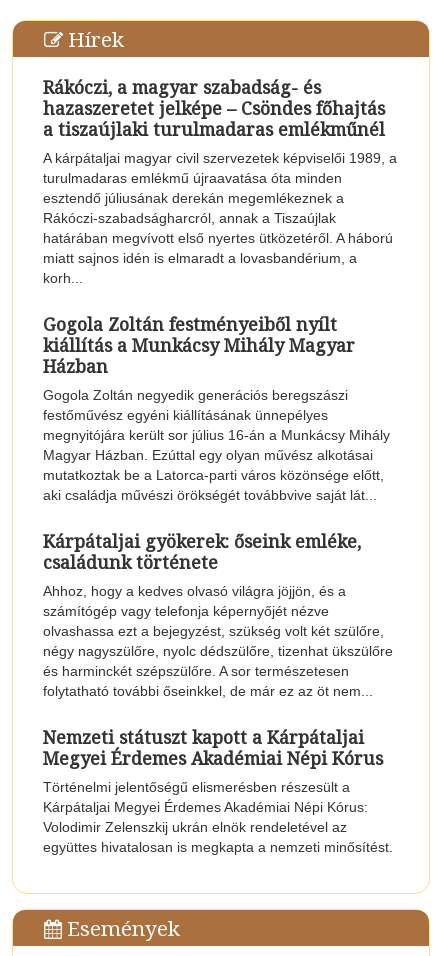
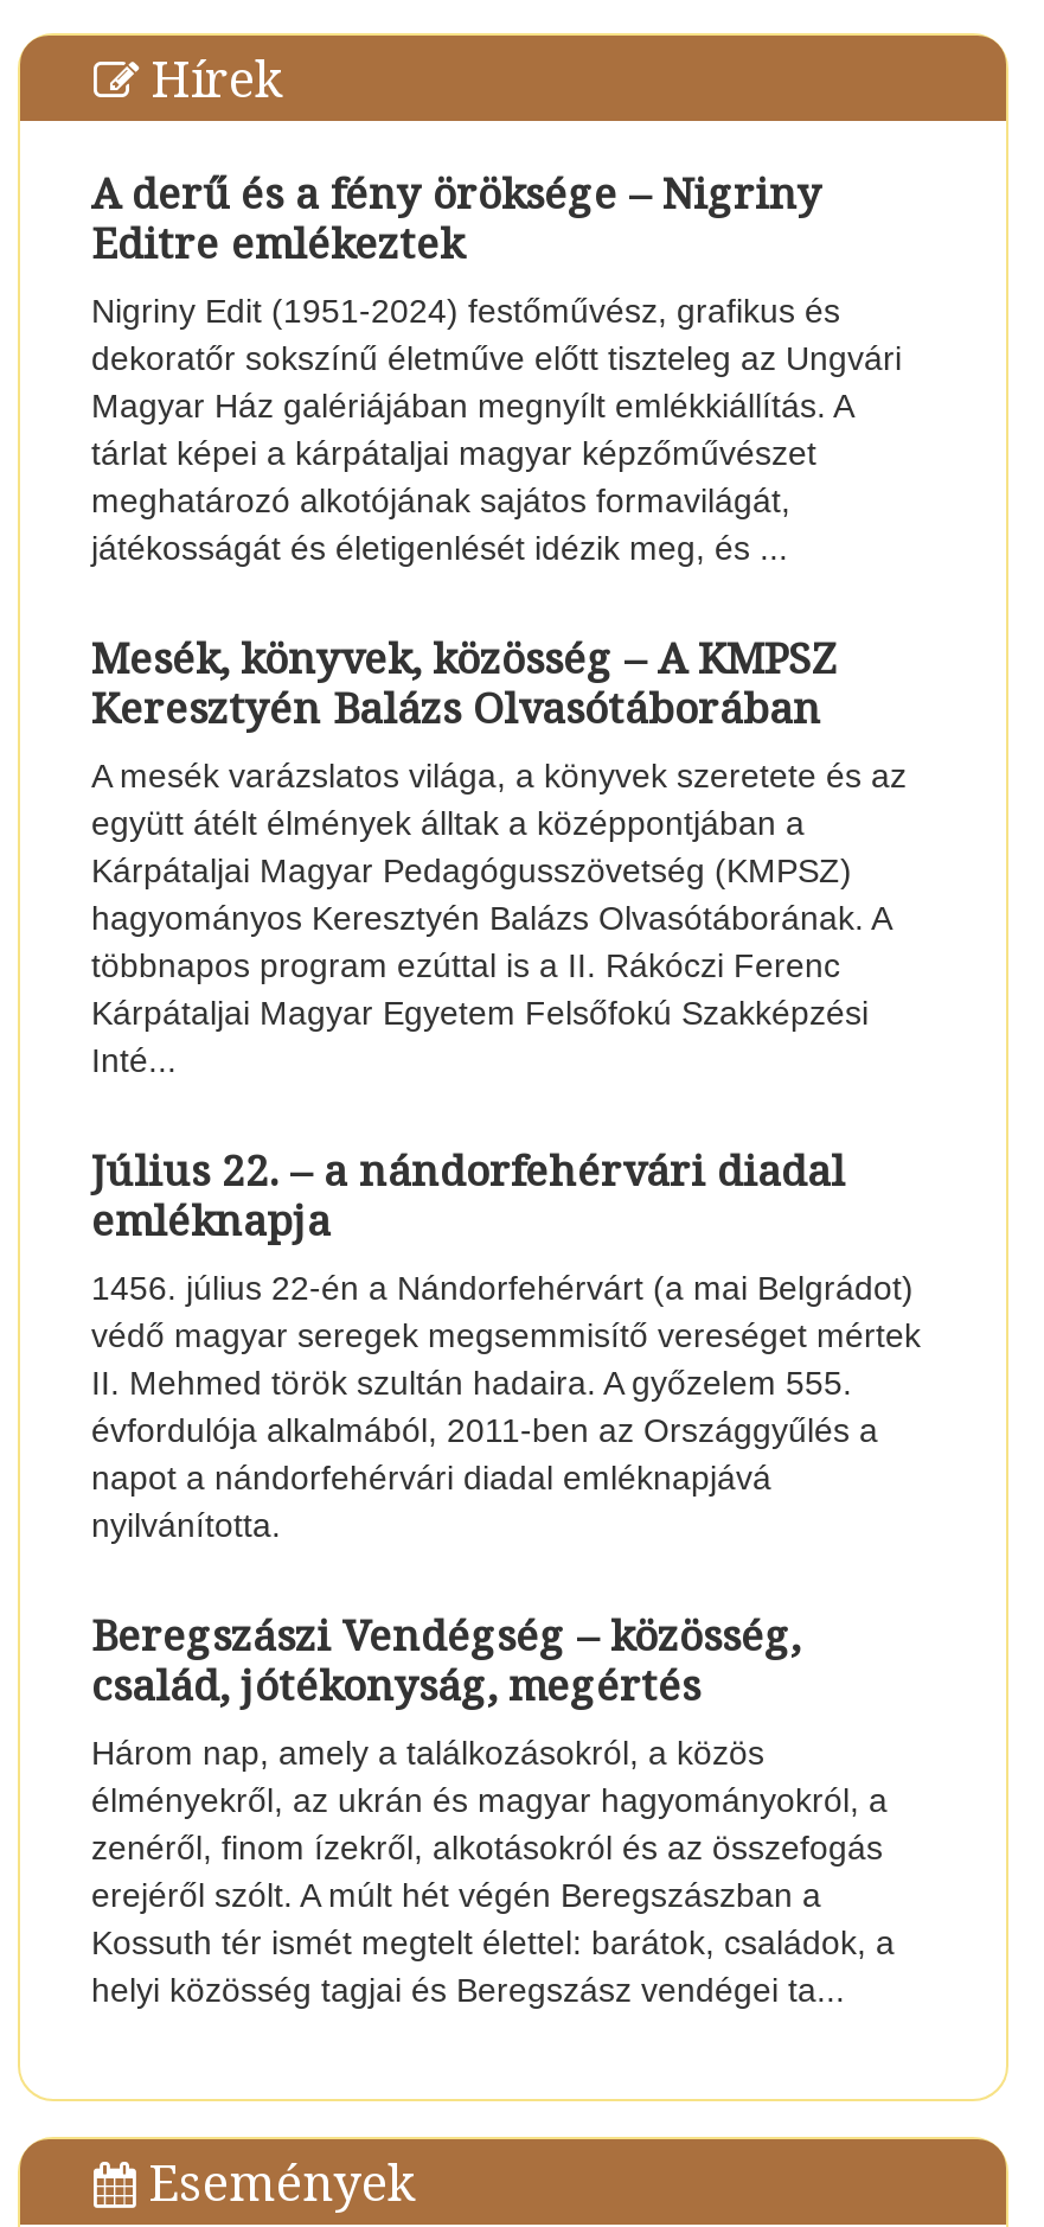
[43,75,397,286] Rákóczi, a magyar szabadság- és | hazaszeretet jelképe – Csöndes főhajtás | a tiszaújlaki turulmadaras emlékműnél | A kárpátaljai magyar civil szervezetek képviselői 1989, a | turulmadaras emlékmű újraavatása óta minden | esztendő júliusának derekán megemlékeznek a | Rákóczi-szabadságharcról, annak a Tiszaújlak | határában megvívott első nyertes ütközetéről. A háború | miatt sajnos idén is elmaradt a lovasbandérium, a | korh... -> [91,164,902,567] A derű és a fény öröksége – Nigriny | Editre emlékeztek | Nigriny Edit (1951-2024) festőművész, grafikus és | dekoratőr sokszínű életműve előtt tiszteleg az Ungvári | Magyar Ház galériájában megnyílt emlékkiállítás. A | tárlat képei a kárpátaljai magyar képzőművészet | meghatározó alkotójának sajátos formavilágát, | játékosságát és életigenlését idézik meg, és ...
[43,312,390,503] Gogola Zoltán festményeiből nyílt | kiállítás a Munkácsy Mihály Magyar | Házban | Gogola Zoltán negyedik generációs beregszászi | festőművész egyéni kiállításának ünnepélyes | megnyitójára került sor július 16-án a Munkácsy Mihály | Magyar Házban. Ezúttal egy olyan művész alkotásai | mutatkoztak be a Latorca-parti város közönsége előtt, | aki családja művészi örökségét továbbvive saját lát... -> [91,629,907,1080] Mesék, könyvek, közösség – A KMPSZ | Keresztyén Balázs Olvasótáborában | A mesék varázslatos világa, a könyvek szeretete és az | együtt átélt élmények álltak a középpontjában a | Kárpátaljai Magyar Pedagógusszövetség (KMPSZ) | hagyományos Keresztyén Balázs Olvasótáborának. A | többnapos program ezúttal is a II. Rákóczi Ferenc | Kárpátaljai Magyar Egyetem Felsőfokú Szakképzési | Inté...
[43,529,393,699] Kárpátaljai gyökerek: őseink emléke, | családunk története | Ahhoz, hogy a kedves olvasó világra jöjjön, és a | számítógép vagy telefonja képernyőjét nézve | olvashassa ezt a bejegyzést, szükség volt két szülőre, | négy nagyszülőre, nyolc dédszülőre, tizenhat ükszülőre | és harminckét szépszülőre. A sor természetesen | folytatható további őseinkkel, de már ez az öt nem... -> [91,1141,921,1544] Július 22. – a nándorfehérvári diadal | emléknapja | 1456. július 22-én a Nándorfehérvárt (a mai Belgrádot) | védő magyar seregek megsemmisítő vereséget mértek | II. Mehmed török szultán hadaira. A győzelem 555. | évfordulója alkalmából, 2011-ben az Országgyűlés a | napot a nándorfehérvári diadal emléknapjává | nyilvánította.
[43,725,393,855] Nemzeti státuszt kapott a Kárpátaljai | Megyei Érdemes Akadémiai Népi Kórus | Történelmi jelentőségű elismerésben részesült a | Kárpátaljai Megyei Érdemes Akadémiai Népi Kórus: | Volodimir Zelenszkij ukrán elnök rendeletével az | együttes hivatalosan is megkapta a nemzeti minősítést. -> [91,1606,895,2009] Beregszászi Vendégség – közösség, | család, jótékonyság, megértés | Három nap, amely a találkozásokról, a közös | élményekről, az ukrán és magyar hagyományokról, a | zenéről, finom ízekről, alkotásokról és az összefogás | erejéről szólt. A múlt hét végén Beregszászban a | Kossuth tér ismét megtelt élettel: barátok, családok, a | helyi közösség tagjai és Beregszász vendégei ta...

